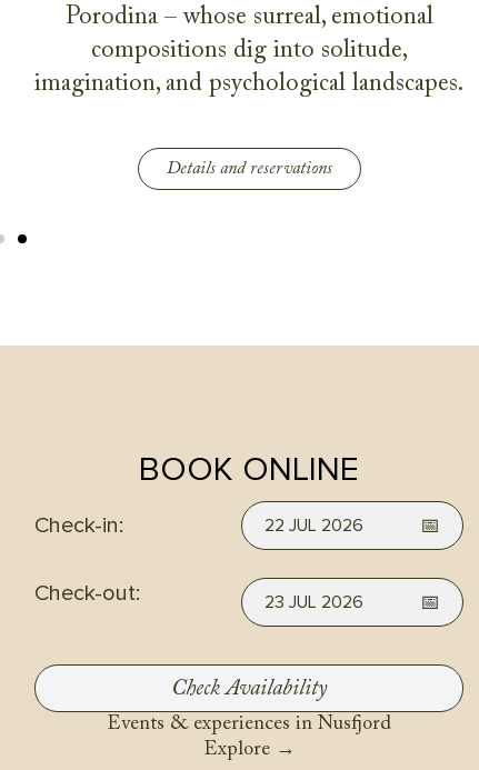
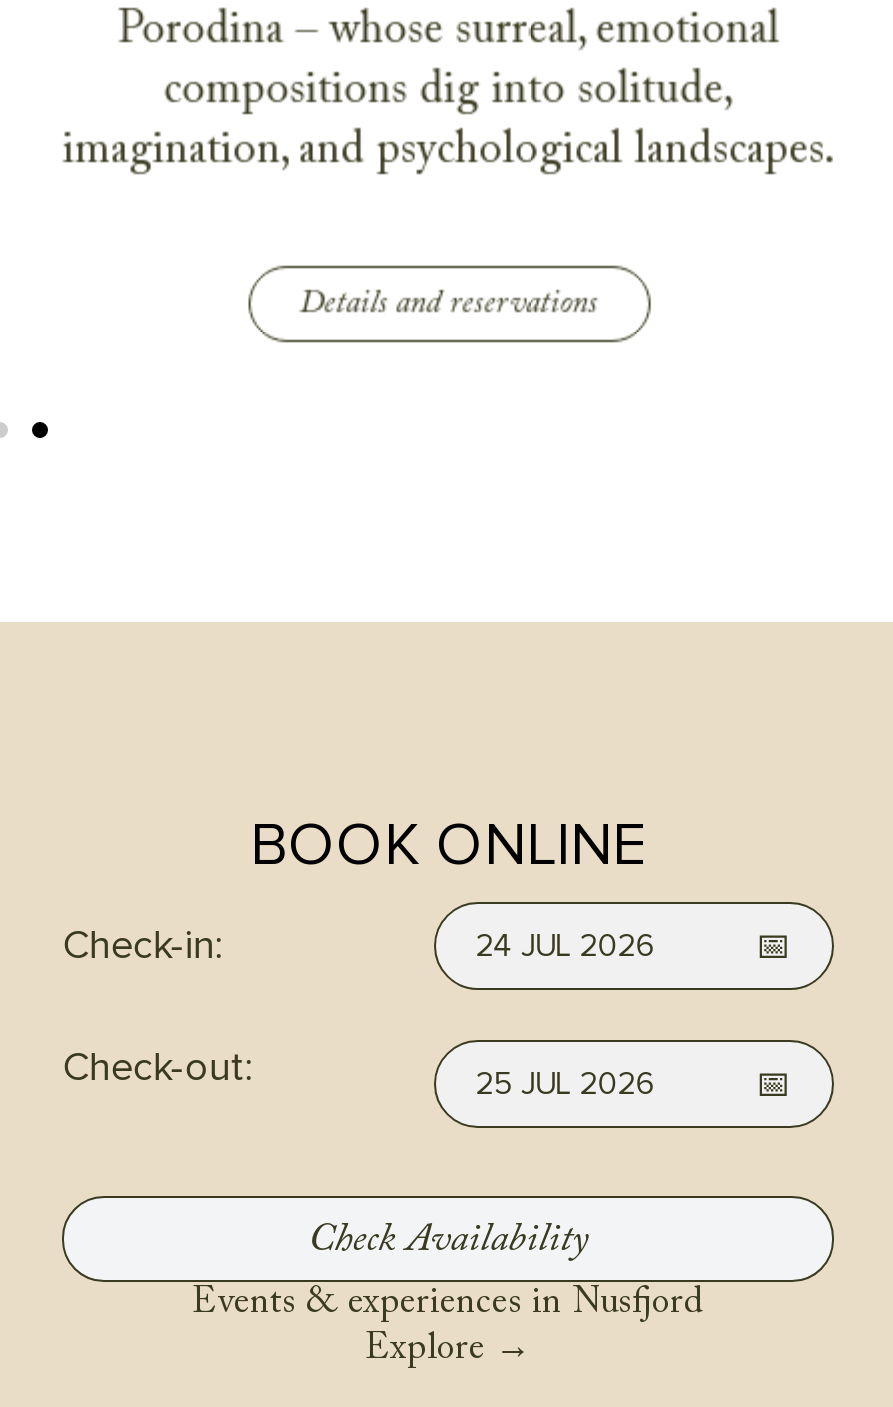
[264,514,363,536] 22 JUL 2026 -> [475,925,655,965] 24 JUL 2026
[264,591,363,613] 23 JUL 2026 -> [475,1063,655,1103] 25 JUL 2026

